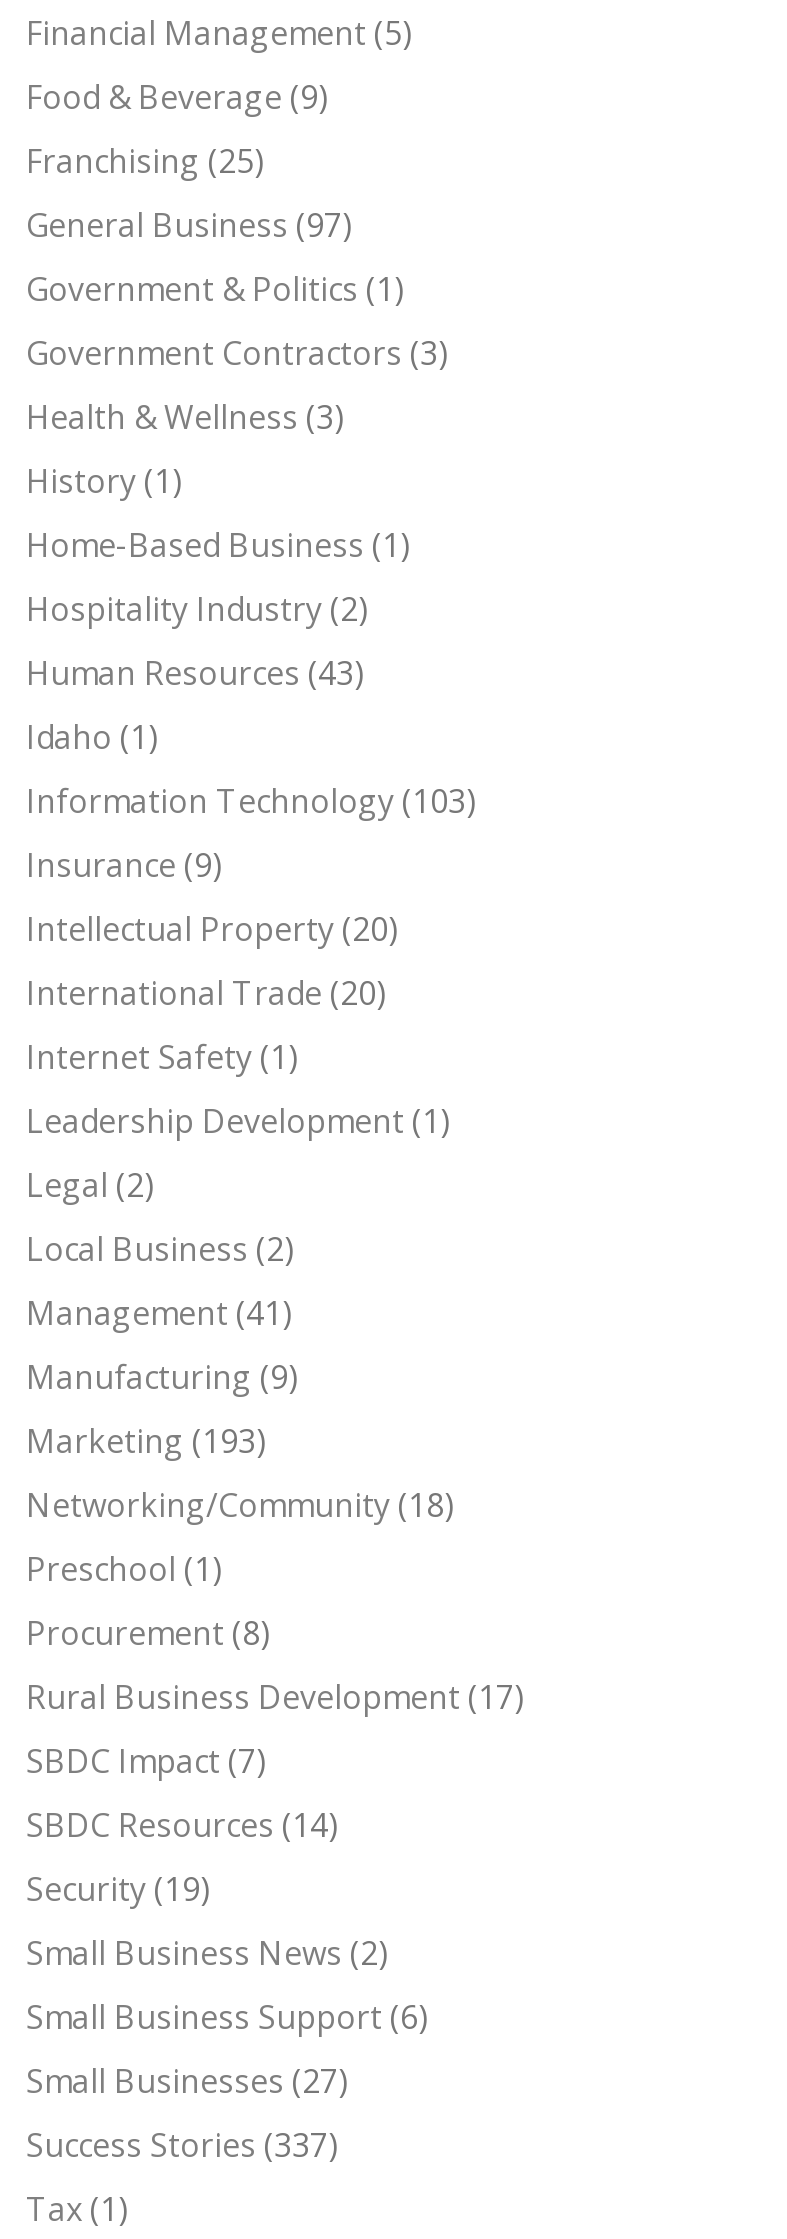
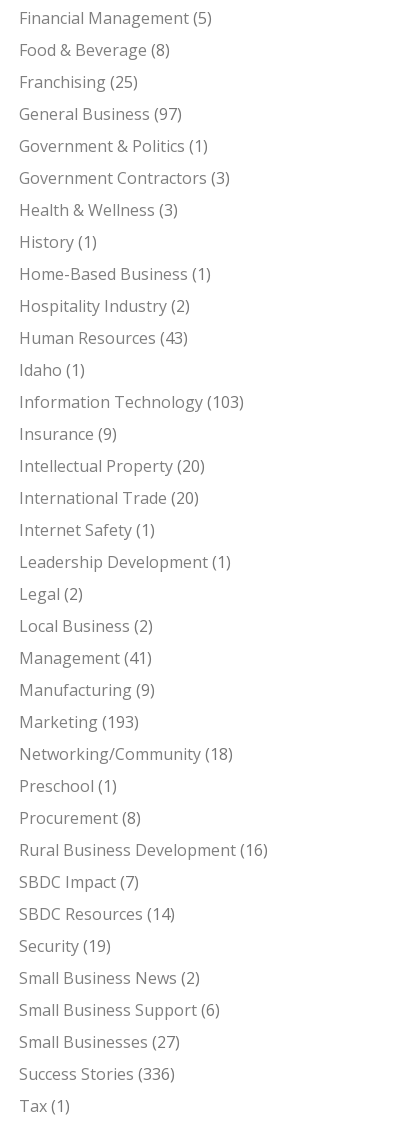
[26,74,328,118] Food & Beverage (9) -> [19,38,170,60] Food & Beverage (8)
[26,1674,524,1718] Rural Business Development (17) -> [19,838,268,860] Rural Business Development (16)
[26,2122,338,2166] Success Stories (337) -> [19,1062,175,1084] Success Stories (336)

